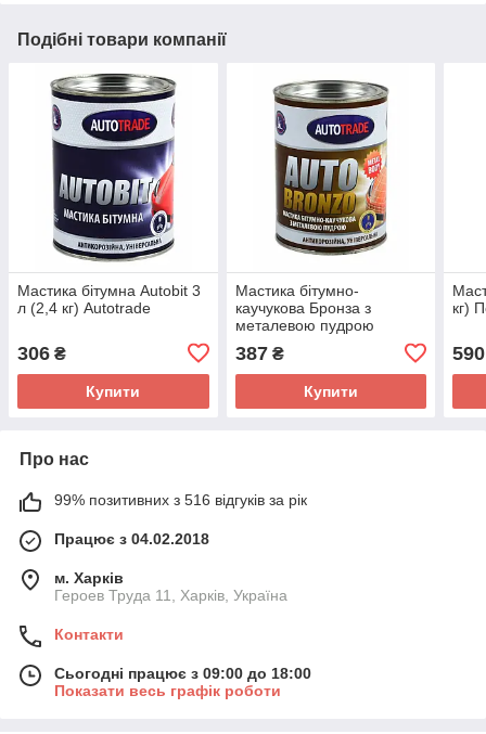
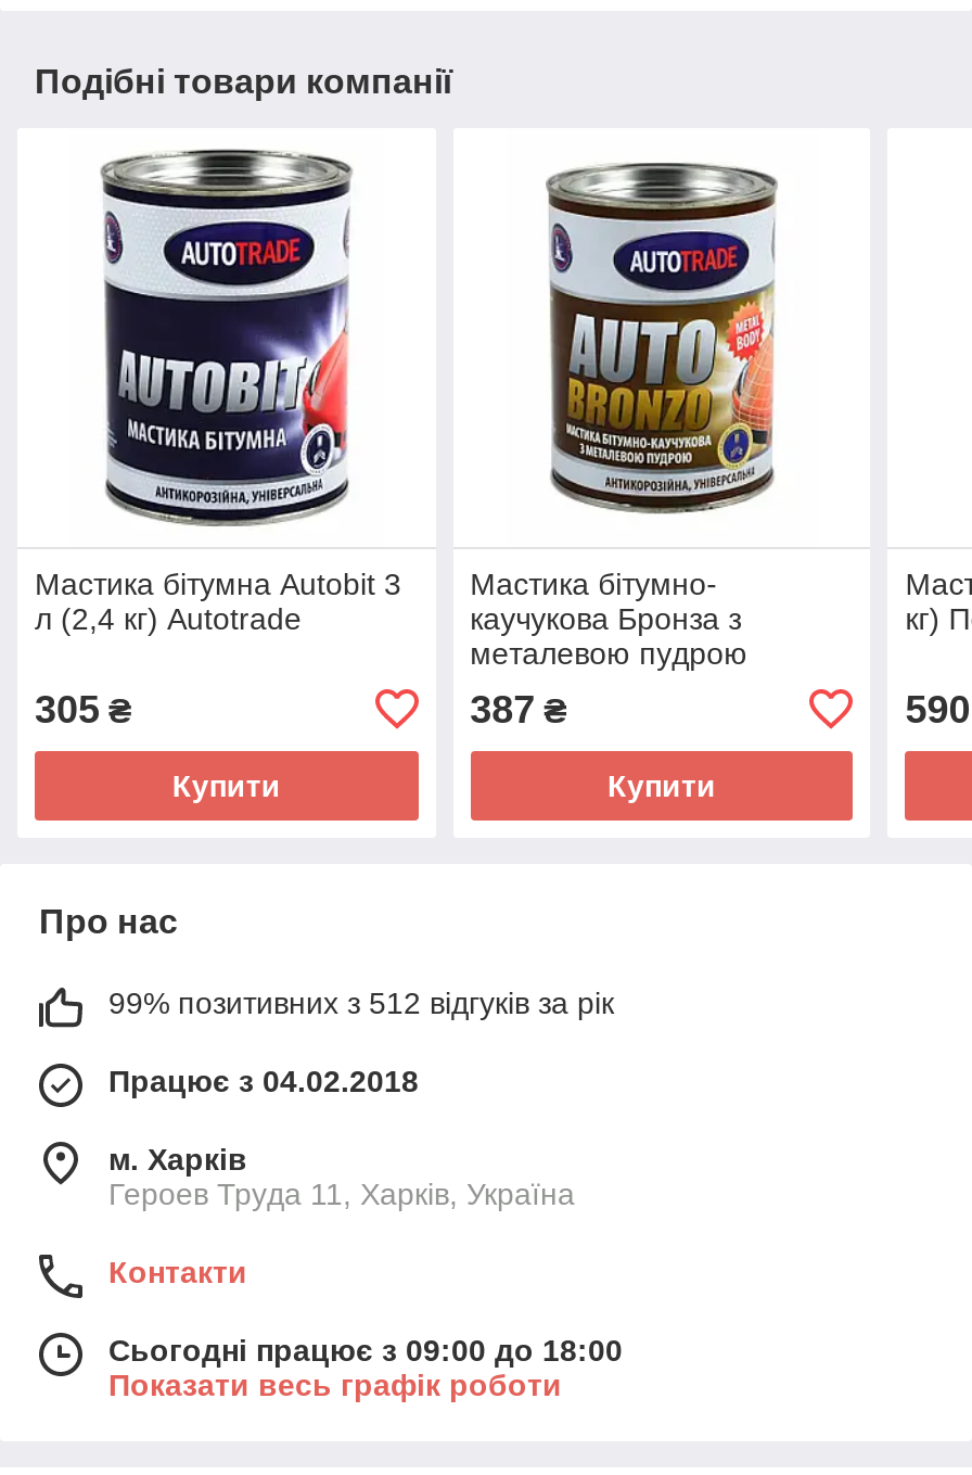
[17,342,66,364] 306 ₴ -> [35,688,132,731] 305 ₴
[54,491,307,508] 99% позитивних з 516 відгуків за рік -> [108,985,614,1020] 99% позитивних з 512 відгуків за рік

